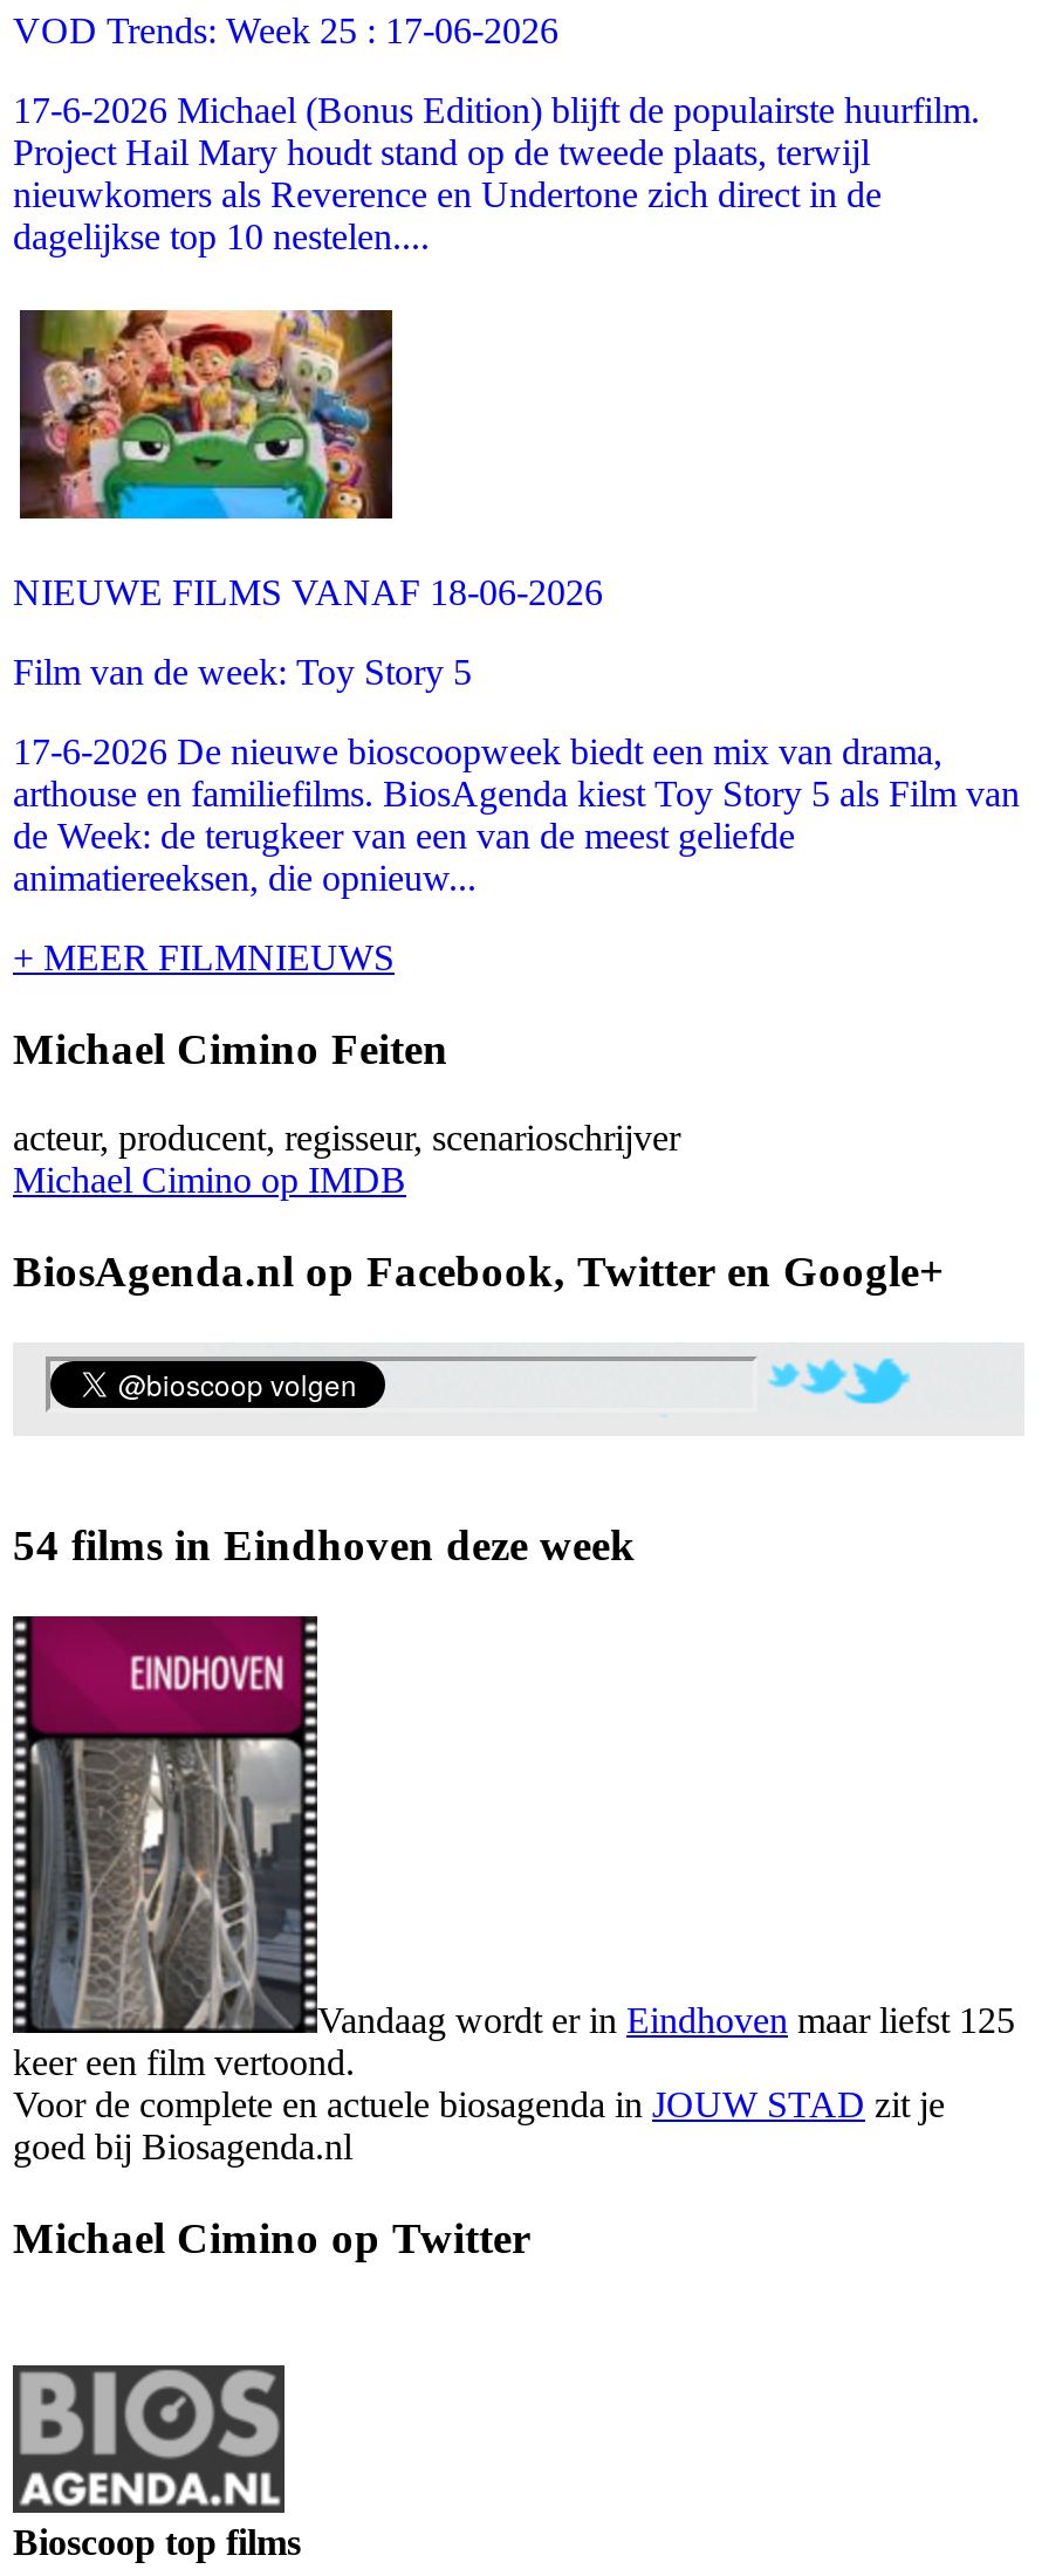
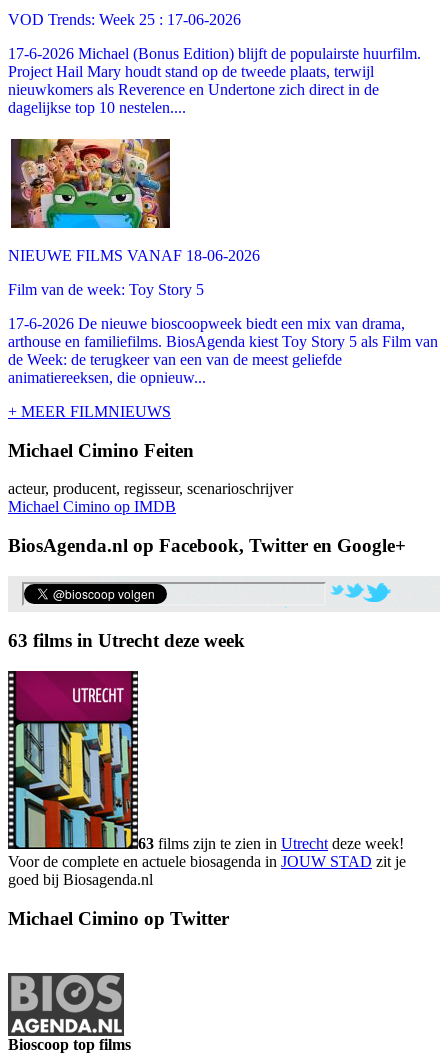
[13,1521,636,1570] 54 films in Eindhoven deze week -> [8,630,245,651] 63 films in Utrecht deze week
[13,1630,1015,2083] [image] | Vandaag wordt er in Eindhoven maar liefst 125 | keer een film vertoond. -> [8,681,404,852] [image] | 63 films zijn te zien in Utrecht deze week!

